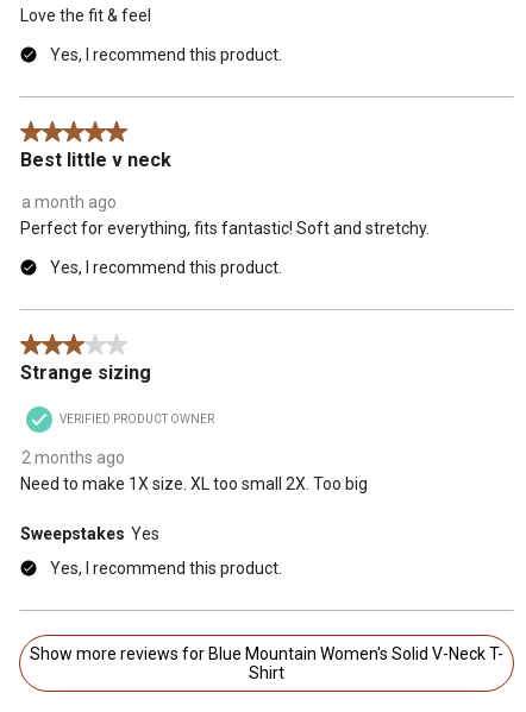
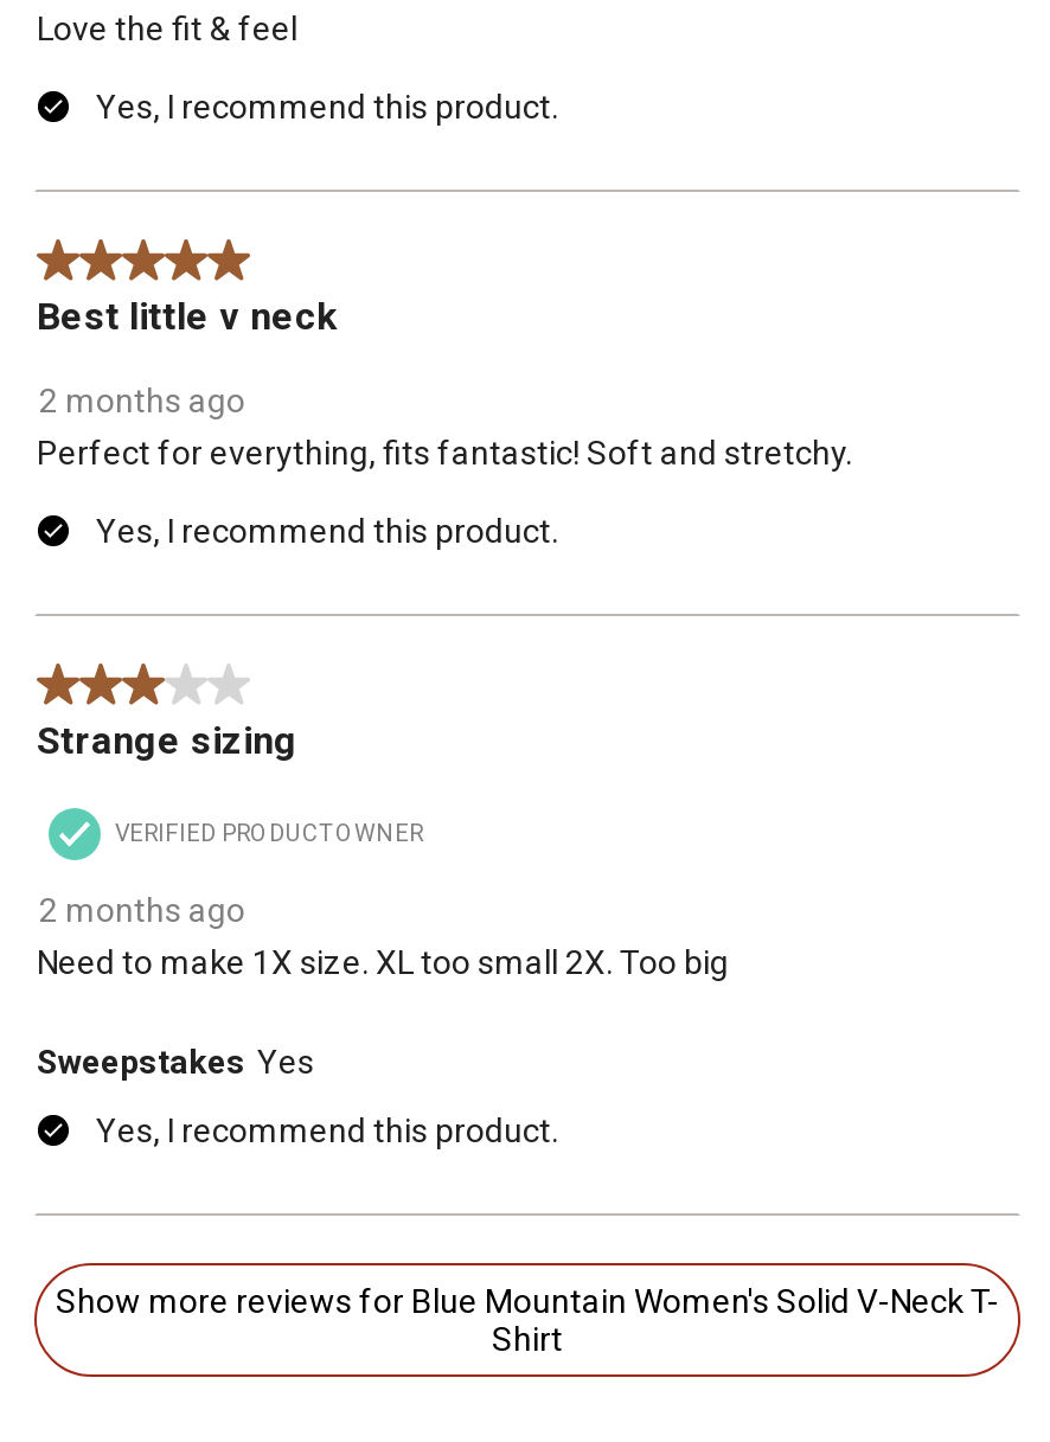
[21,192,117,211] a month ago -> [39,382,245,420] 2 months ago

